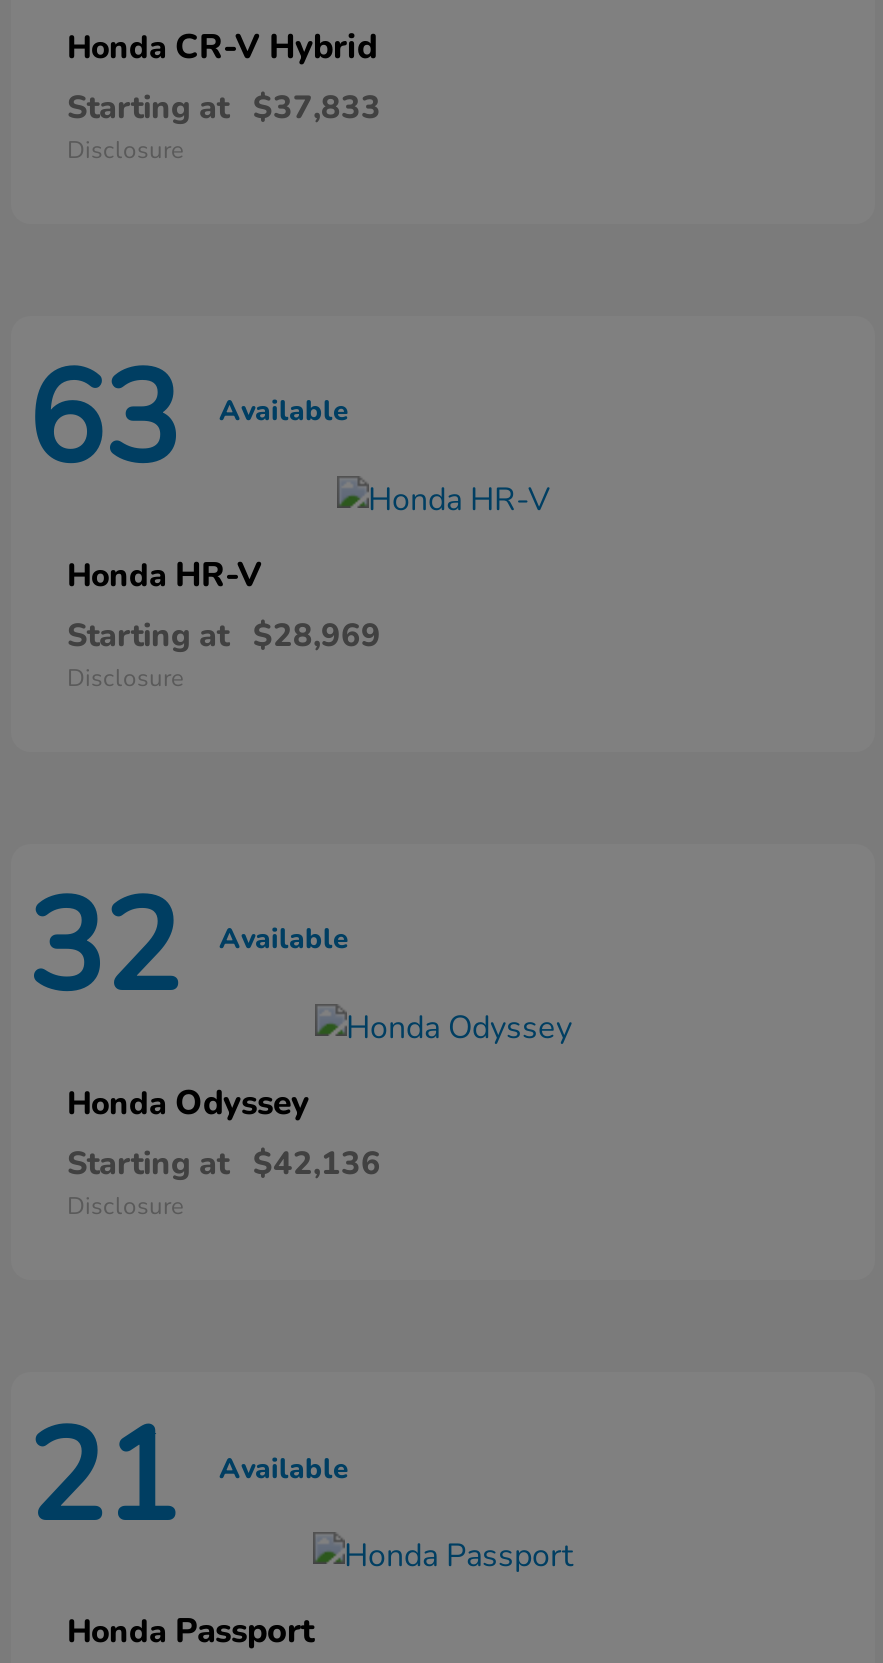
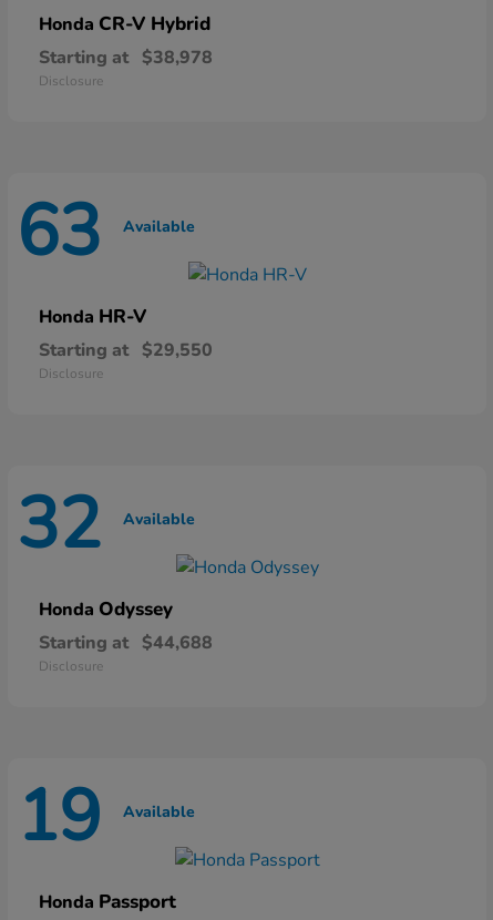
[67,85,381,129] Starting at $37,833 -> [39,46,213,70] Starting at $38,978
[67,613,381,657] Starting at $28,969 -> [39,338,213,363] Starting at $29,550
[67,1142,381,1186] Starting at $42,136 -> [39,631,213,656] Starting at $44,688
[27,1389,349,1565] 21 Available -> [17,768,195,866] 19 Available

